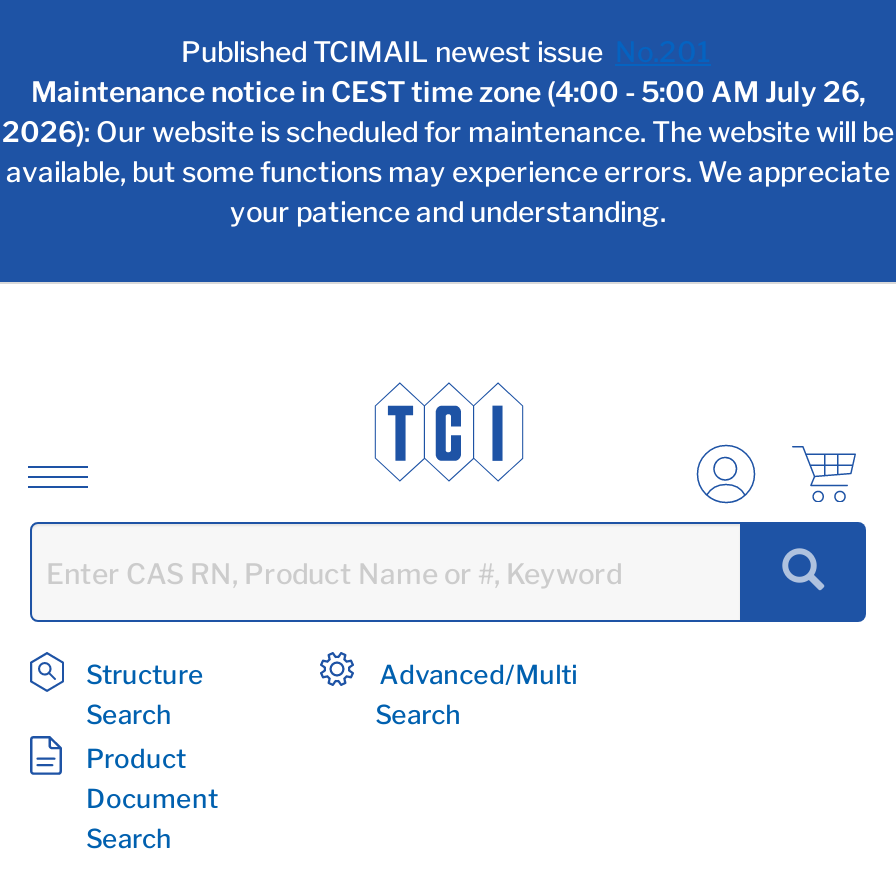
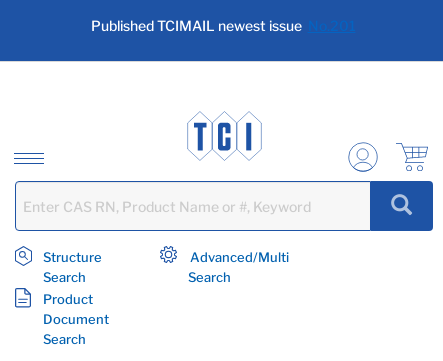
[2,74,894,228] Maintenance notice in CEST time zone (4:00 - 5:00 AM July 26, | 2026): Our website is scheduled for maintenance. The website will be | available, but some functions may experience errors. We appreciate | your patience and understanding. -> none

